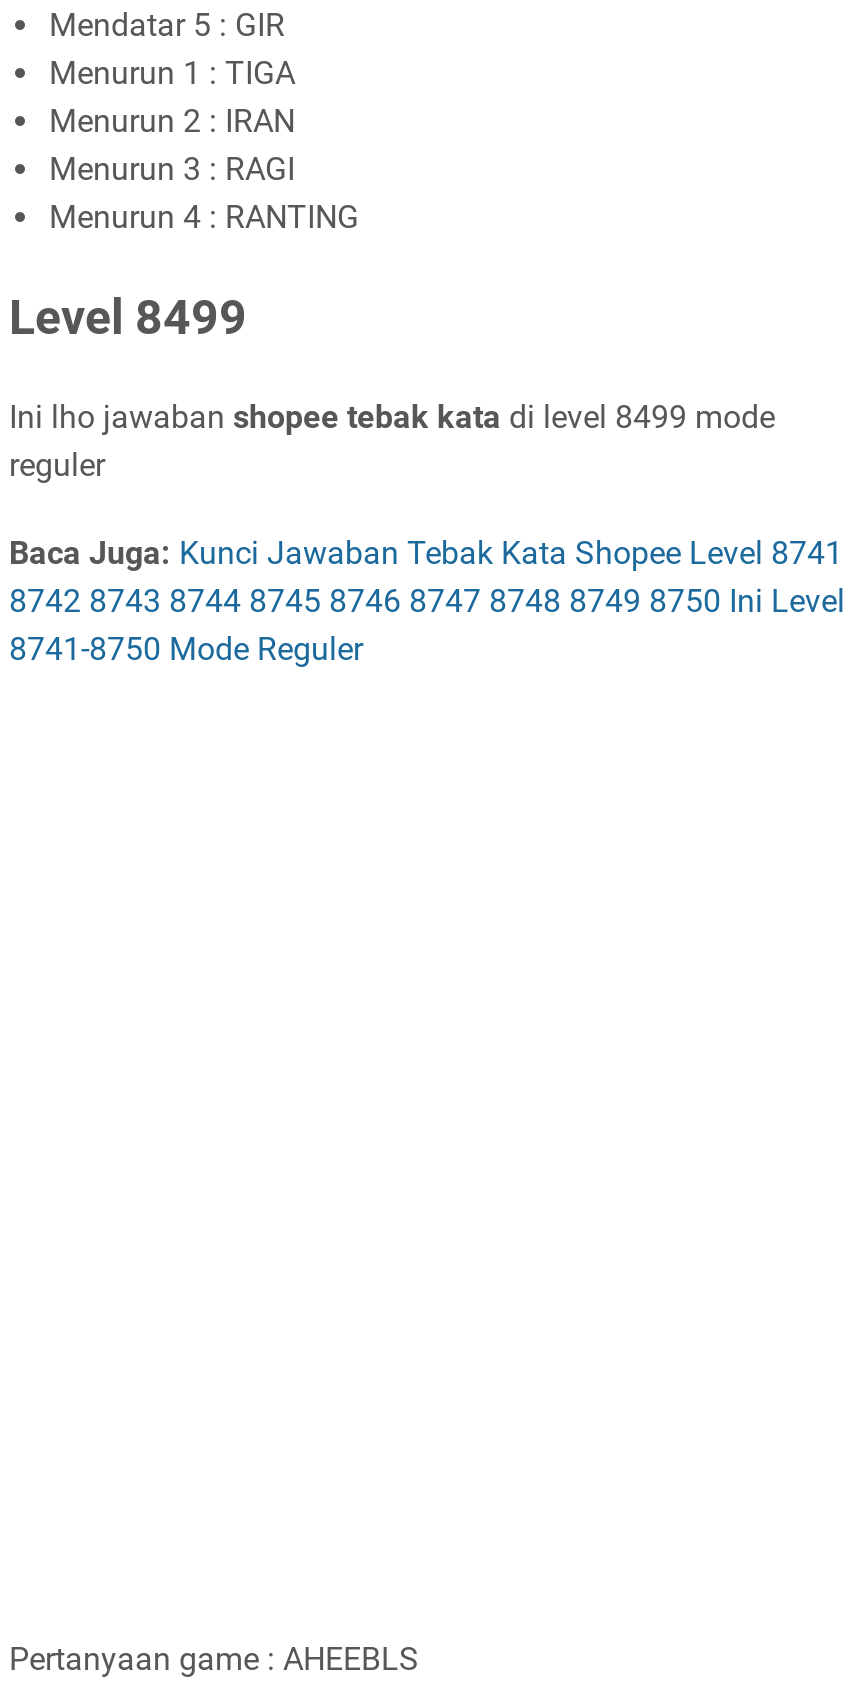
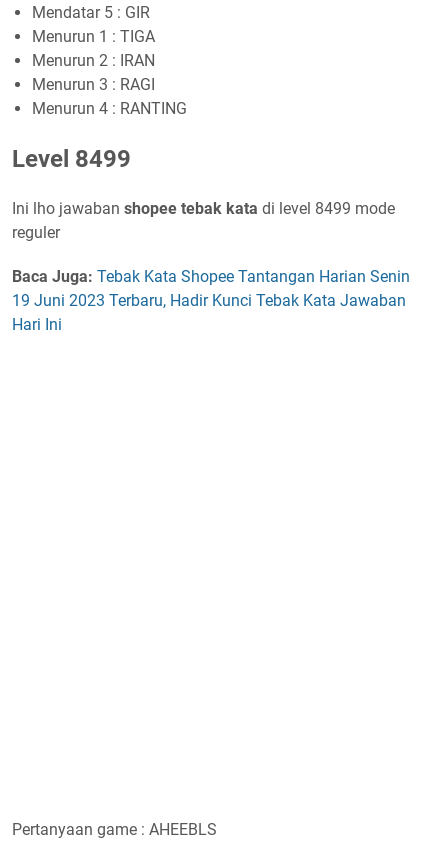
[9,534,845,668] Baca Juga: Kunci Jawaban Tebak Kata Shopee Level 8741 | 8742 8743 8744 8745 8746 8747 8748 8749 8750 Ini Level | 8741-8750 Mode Reguler -> [12,267,410,334] Baca Juga: Tebak Kata Shopee Tantangan Harian Senin | 19 Juni 2023 Terbaru, Hadir Kunci Tebak Kata Jawaban | Hari Ini

